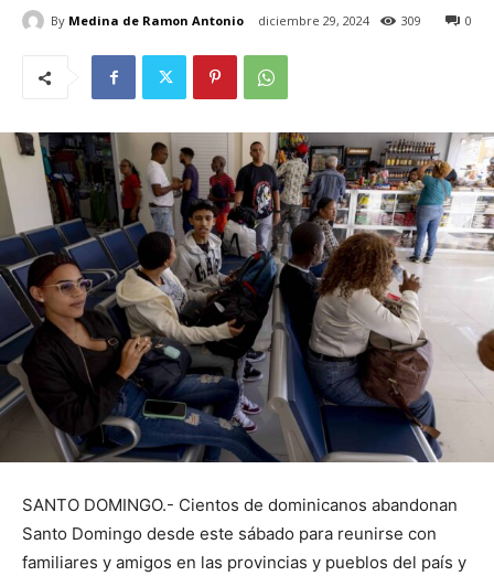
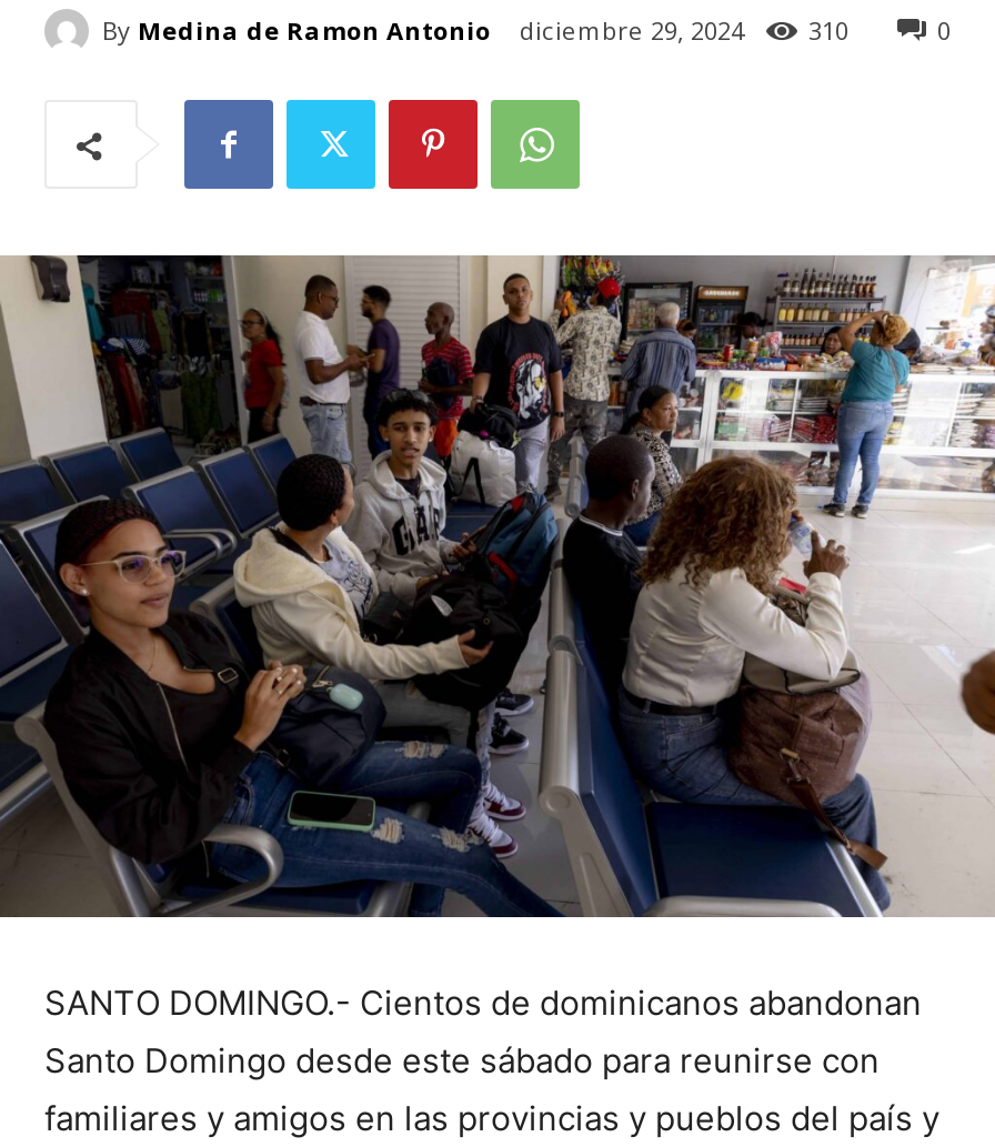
[51,12,421,29] By Medina de Ramon Antonio diciembre 29, 2024 309 -> [102,12,848,47] By Medina de Ramon Antonio diciembre 29, 2024 310

